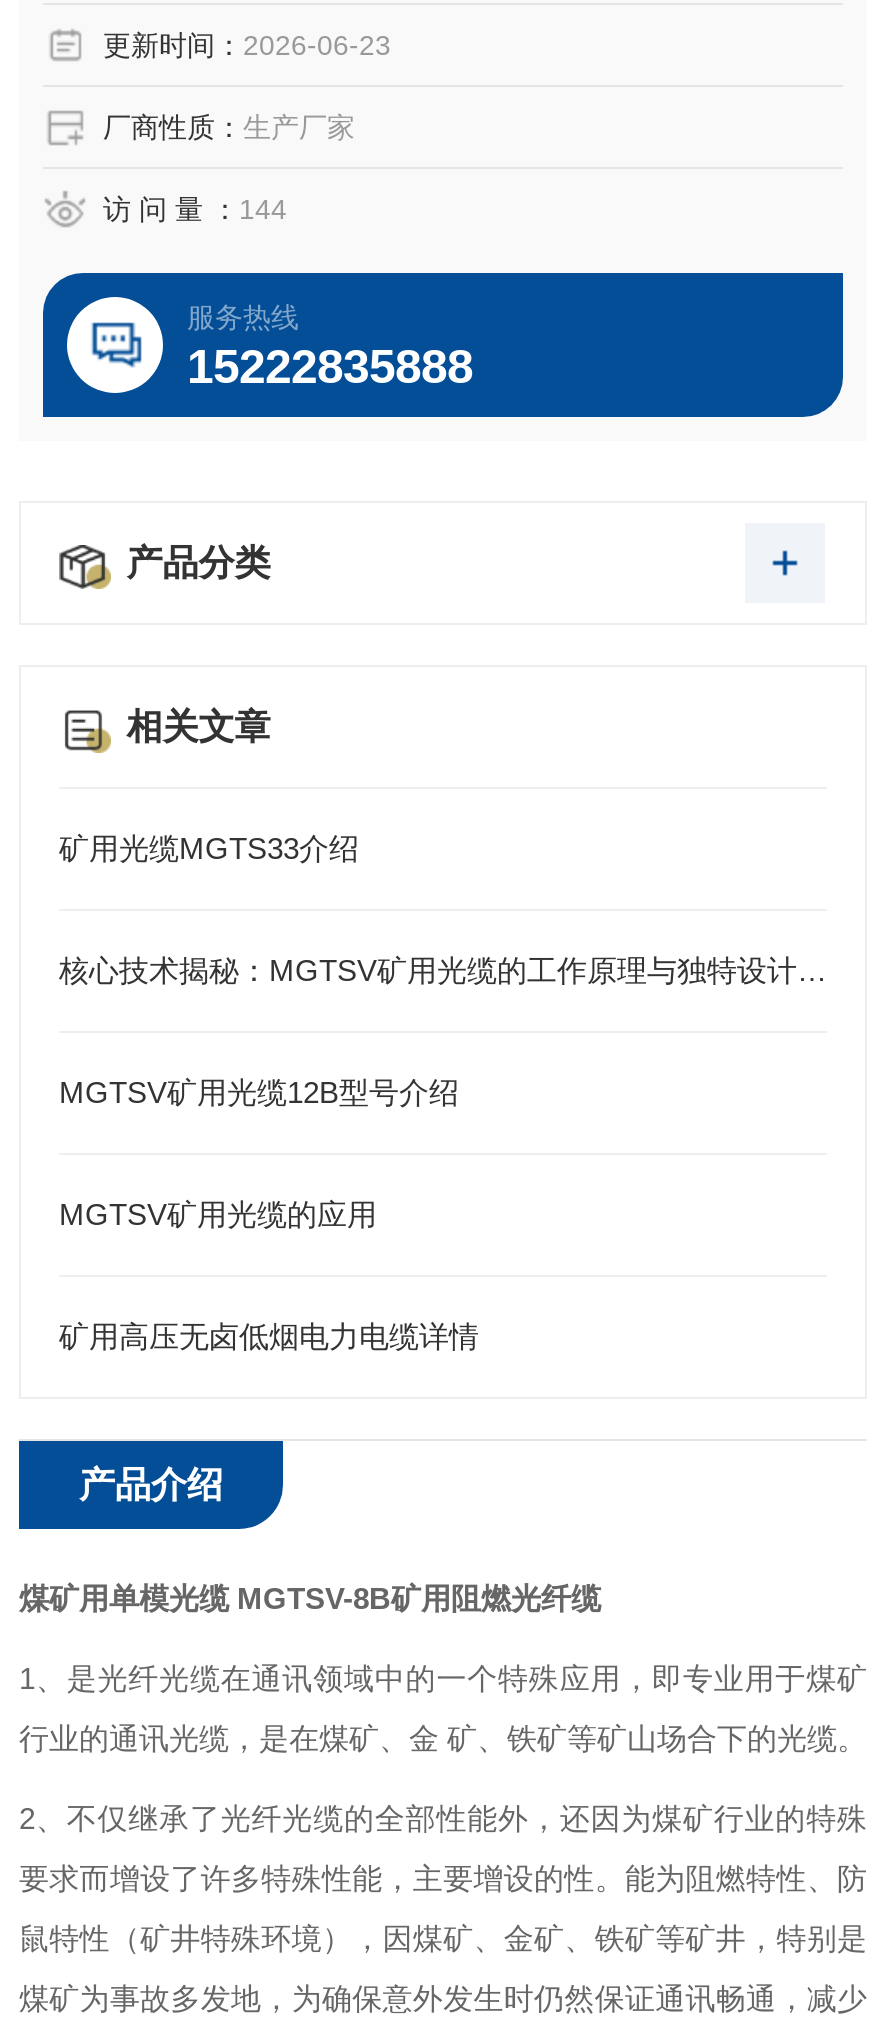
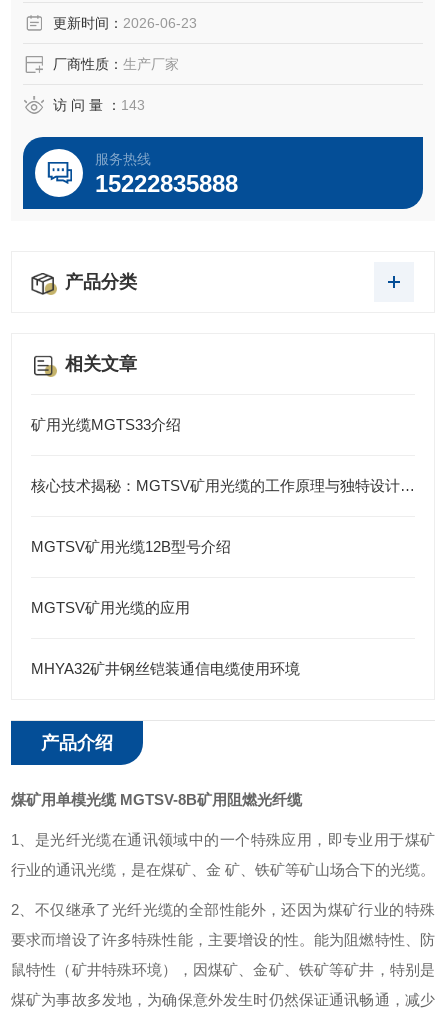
[103,193,287,225] 访 问 量 ：144 -> [53,97,145,113] 访 问 量 ：143
[59,1319,479,1353] 矿用高压无卤低烟电力电缆详情 -> [31,660,300,677] MHYA32矿井钢丝铠装通信电缆使用环境

